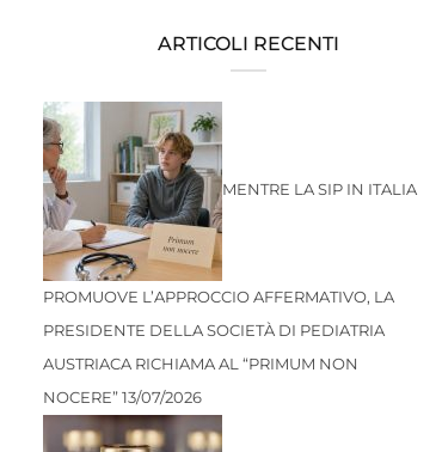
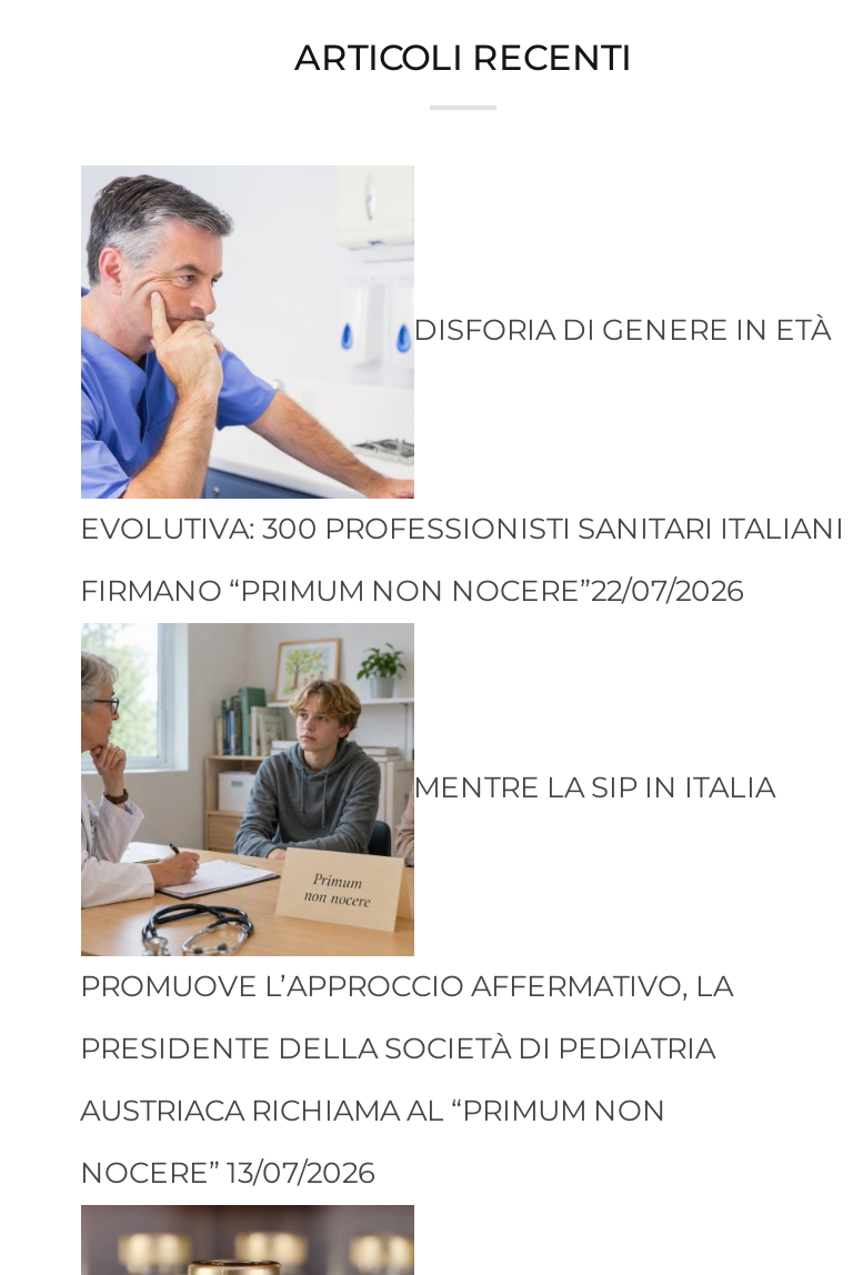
none -> [79,169,831,495] [image] | DISFORIA DI GENERE IN ETÀ
none -> [80,511,844,609] EVOLUTIVA: 300 PROFESSIONISTI SANITARI ITALIANI | FIRMANO “PRIMUM NON NOCERE”22/07/2026

